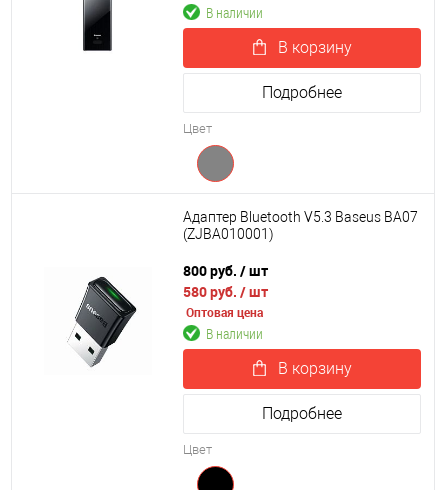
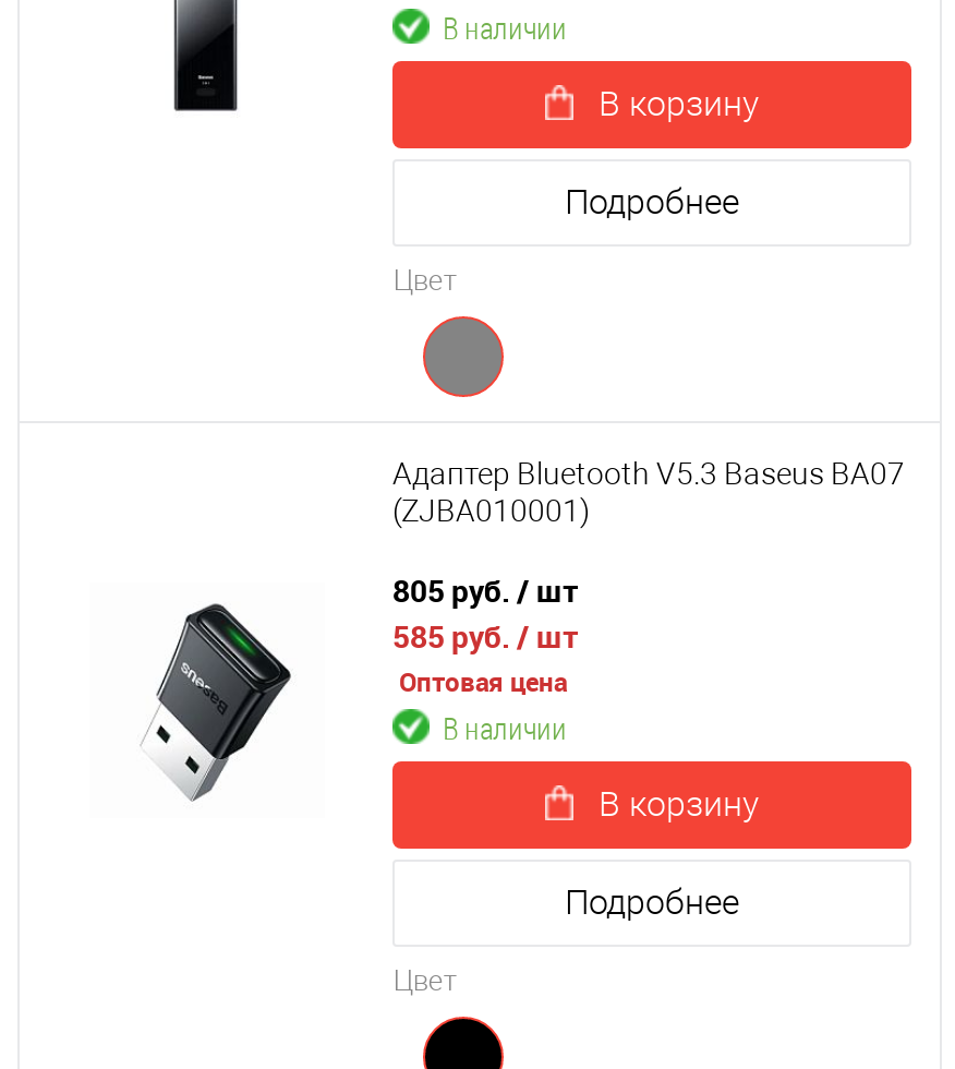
[183,261,268,280] 800 руб. / шт -> [392,569,578,611] 805 руб. / шт
[183,282,268,301] 580 руб. / шт -> [392,615,578,657] 585 руб. / шт

